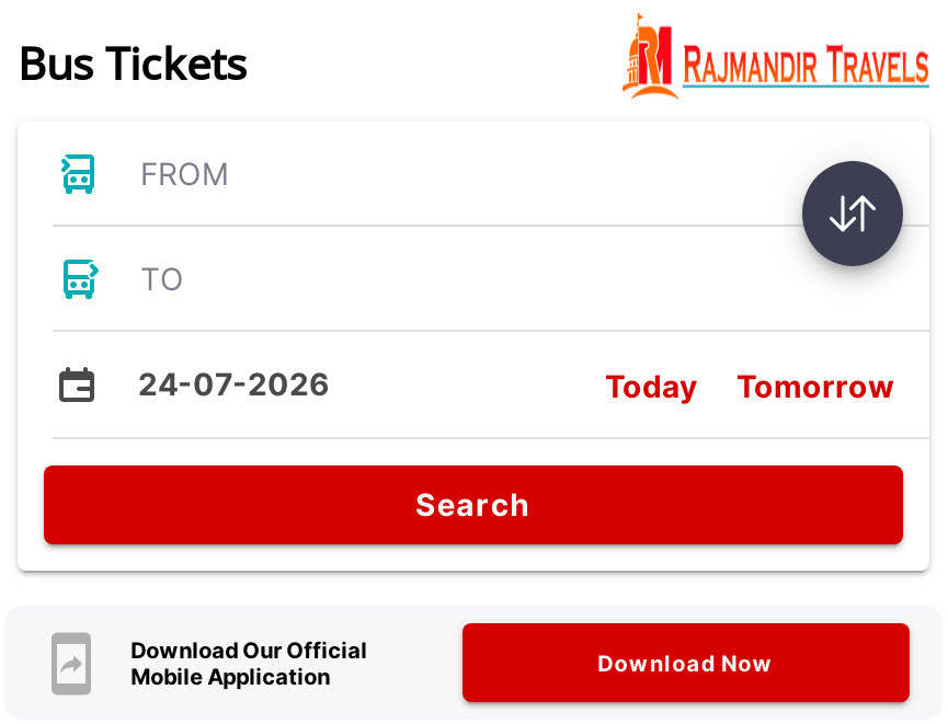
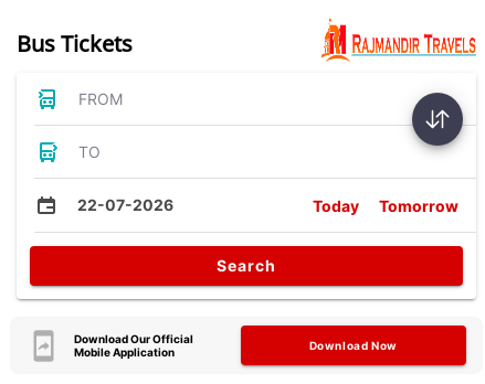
[138,365,329,402] 24-07-2026 -> [77,195,173,214] 22-07-2026

